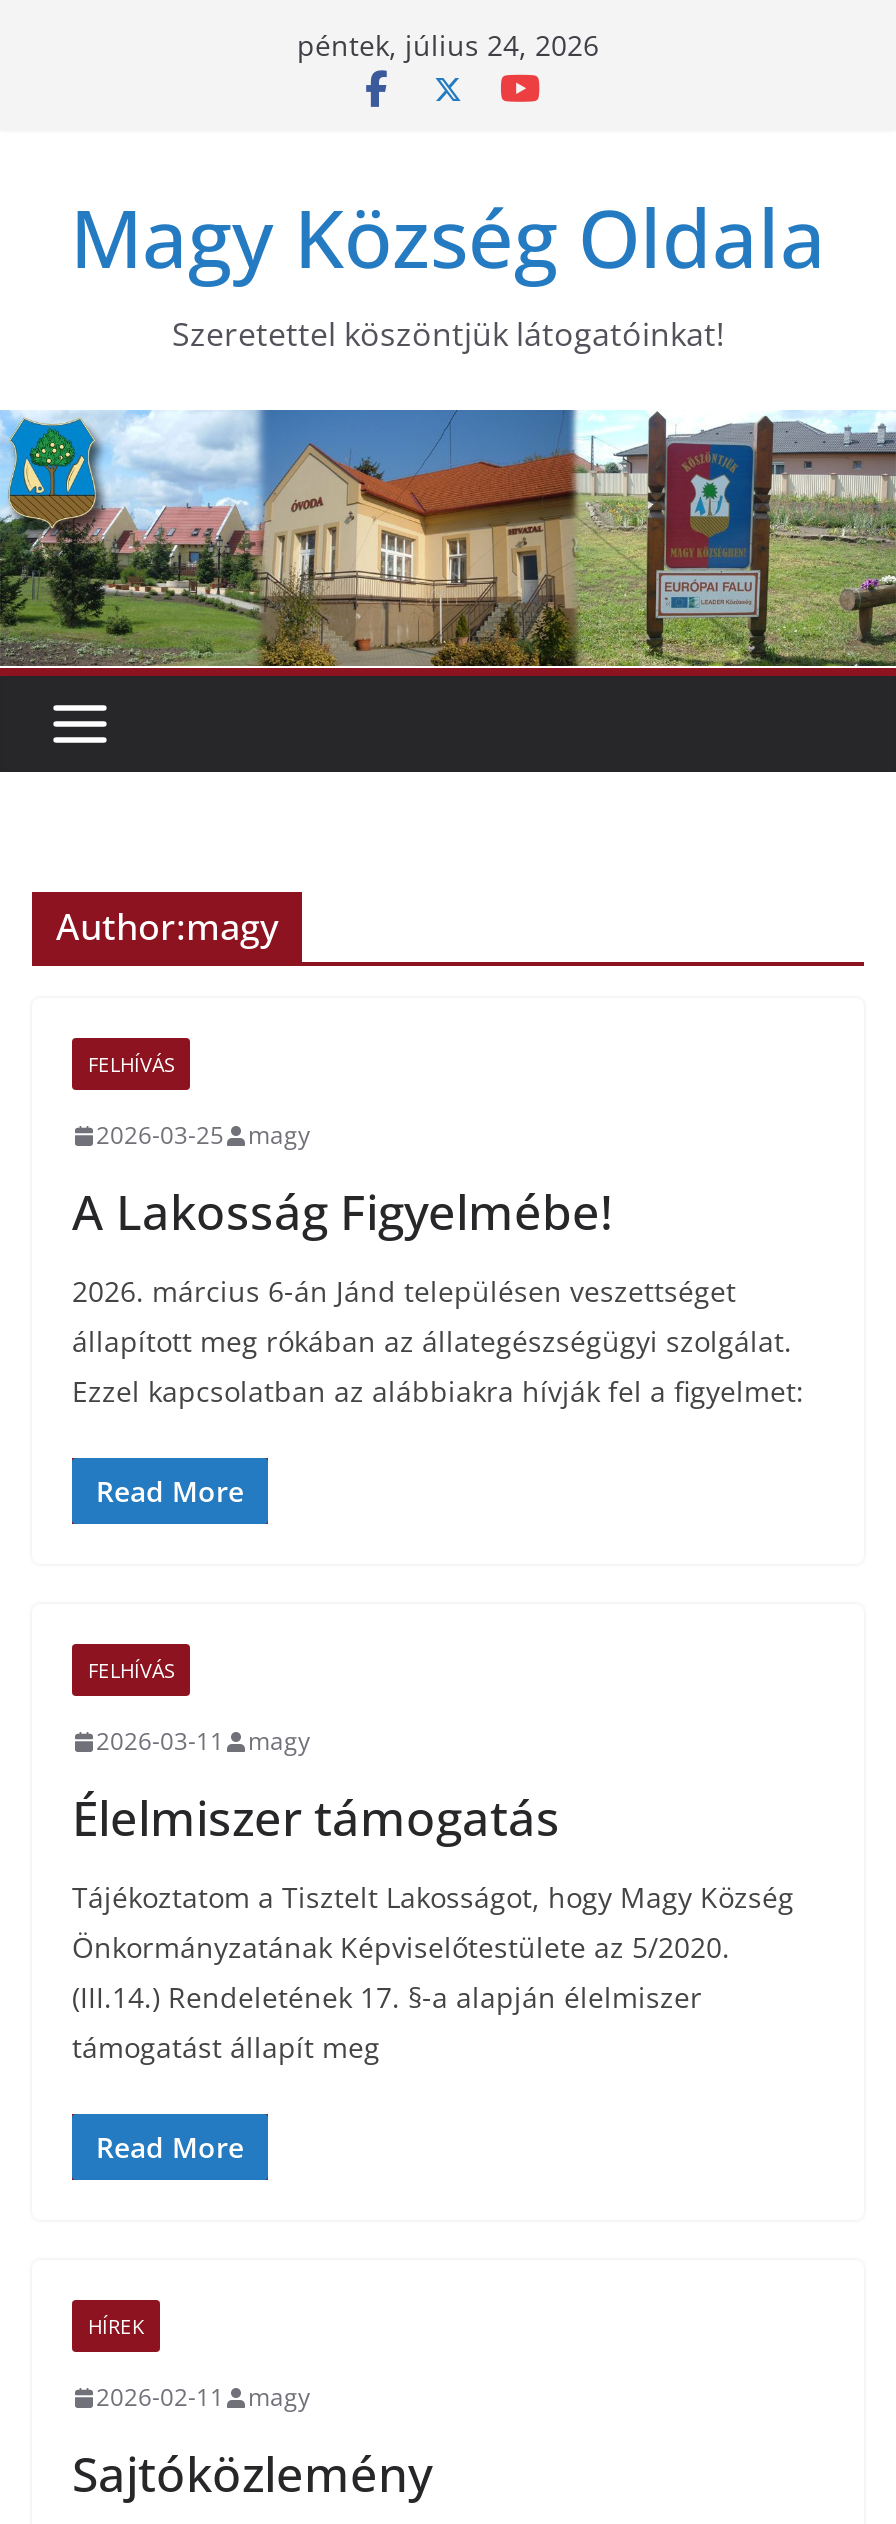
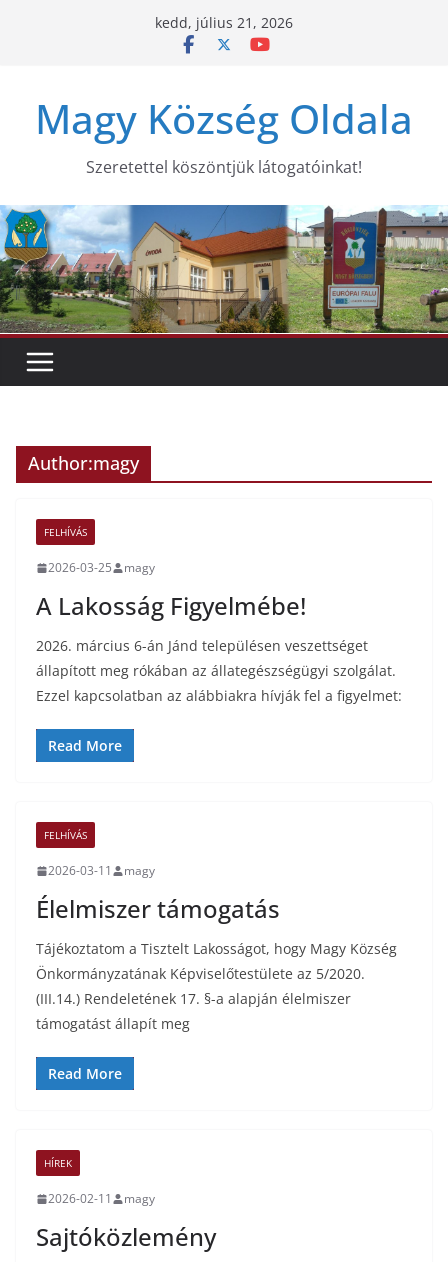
[297,26,599,64] péntek, július 24, 2026 -> [155,13,293,32] kedd, július 21, 2026

